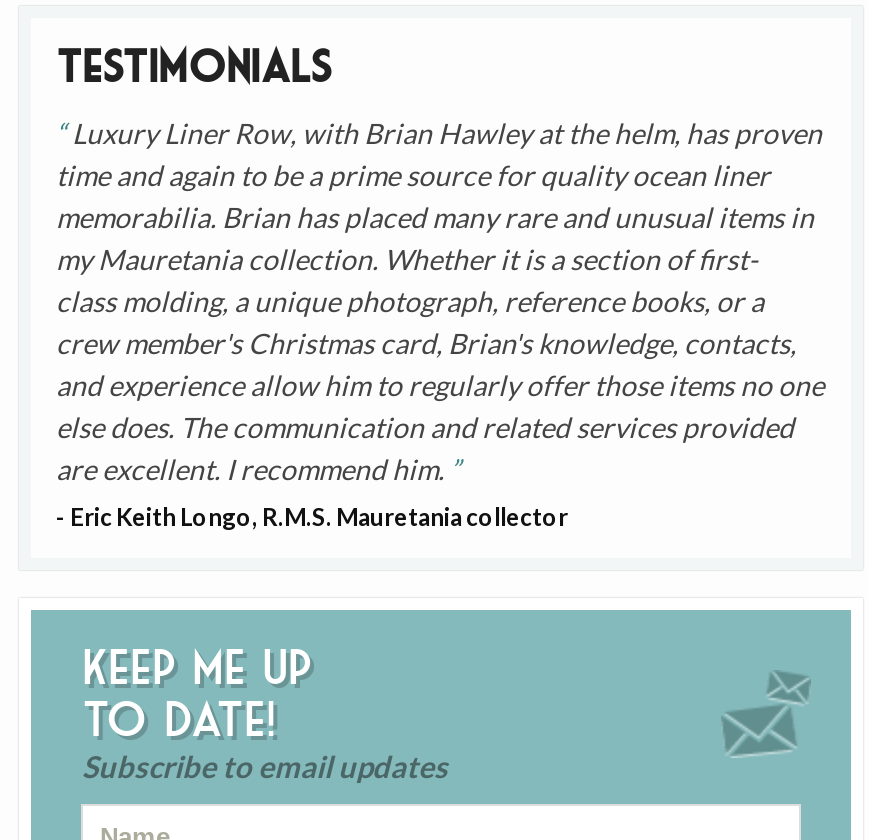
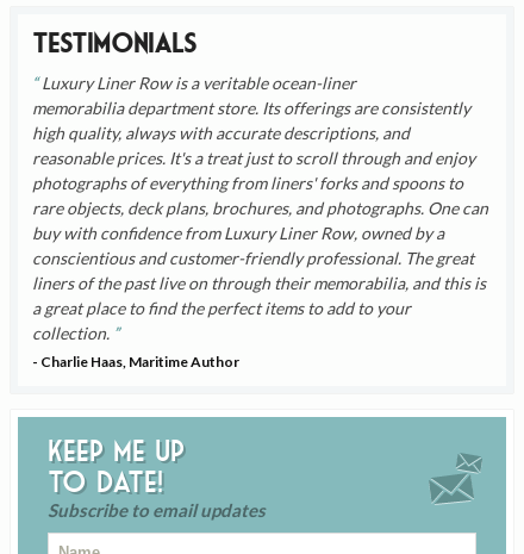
[56,116,824,531] Luxury Liner Row, with Brian Hawley at the helm, has proven | time and again to be a prime source for quality ocean liner | memorabilia. Brian has placed many rare and unusual items in | my Mauretania collection. Whether it is a section of first- | class molding, a unique photograph, reference books, or a | crew member's Christmas card, Brian's knowledge, contacts, | and experience allow him to regularly offer those items no one | else does. The communication and related services provided | are excellent. I recommend him. | - Eric Keith Longo, R.M.S. Mauretania collector -> [33,73,489,370] Luxury Liner Row is a veritable ocean-liner | memorabilia department store. Its offerings are consistently | high quality, always with accurate descriptions, and | reasonable prices. It's a treat just to scroll through and enjoy | photographs of everything from liners' forks and spoons to | rare objects, deck plans, brochures, and photographs. One can | buy with confidence from Luxury Liner Row, owned by a | conscientious and customer-friendly professional. The great | liners of the past live on through their memorabilia, and this is | a great place to find the perfect items to add to your | collection. | - Charlie Haas, Maritime Author

